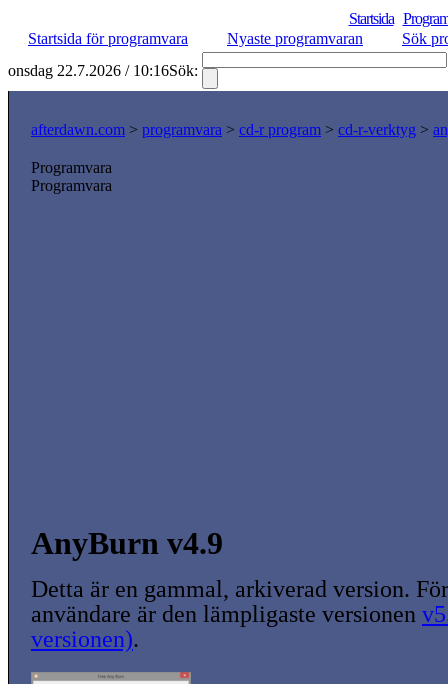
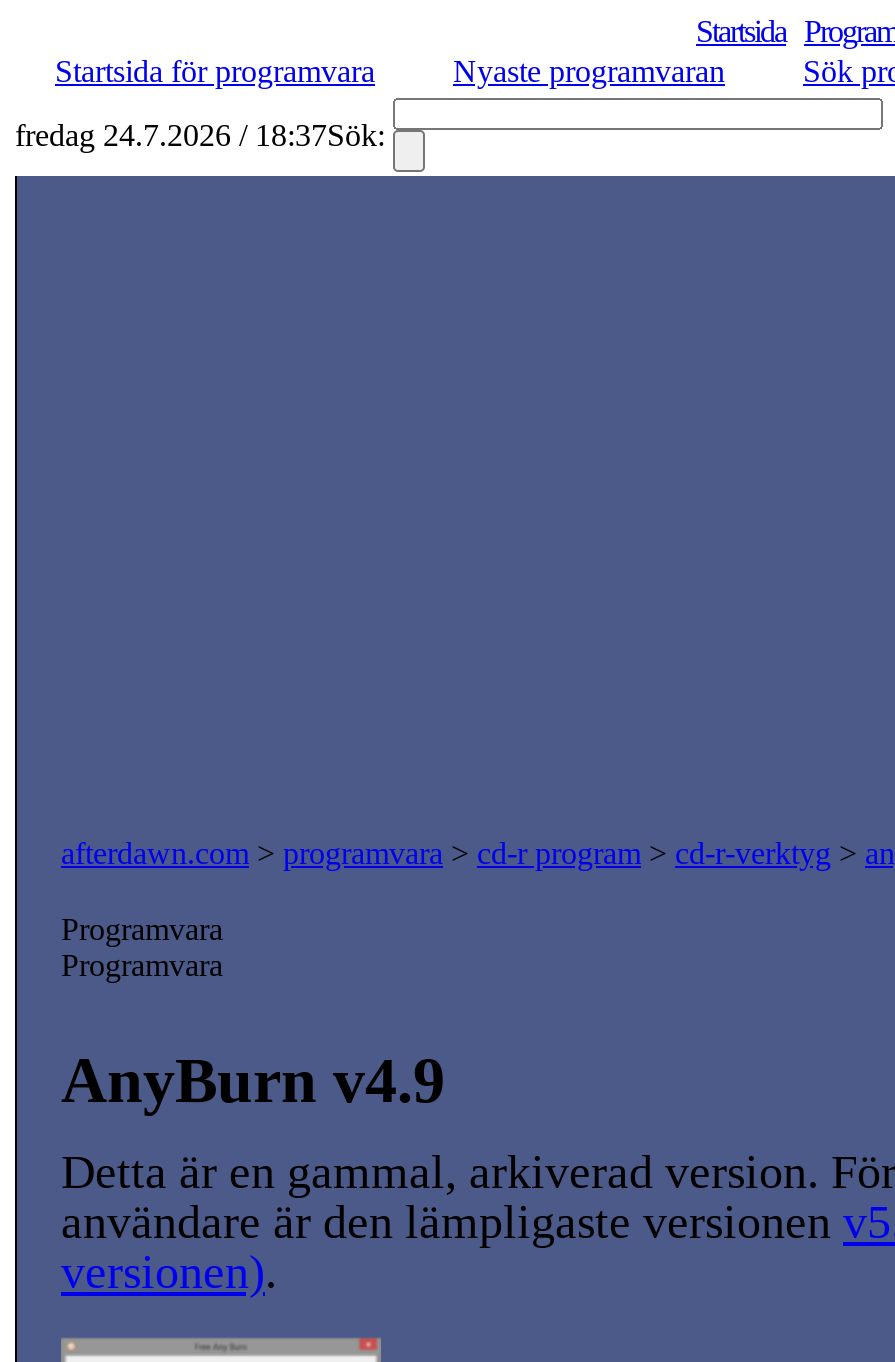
[8,62,202,79] onsdag 22.7.2026 / 10:16Sök: -> [15,118,393,152] fredag 24.7.2026 / 18:37Sök:
moved [31,159,112,194] -> [61,912,223,982]: Programvara | Programvara

